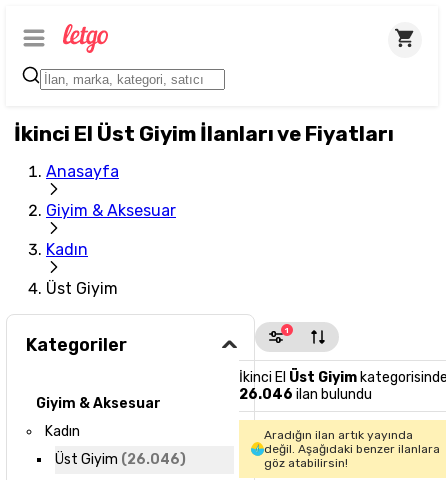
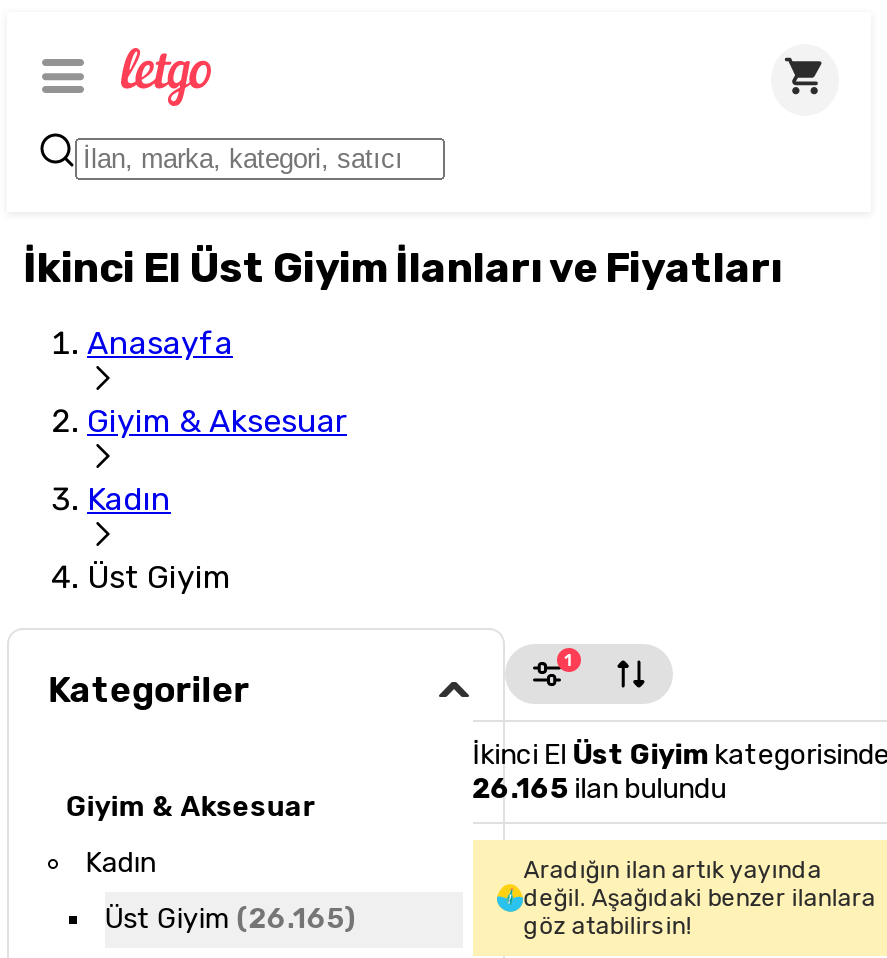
[239,386,372,403] 26.046 ilan bulundu -> [472,772,726,806] 26.165 ilan bulundu
[55,451,186,468] Üst Giyim (26.046) -> [105,902,357,936] Üst Giyim (26.165)

